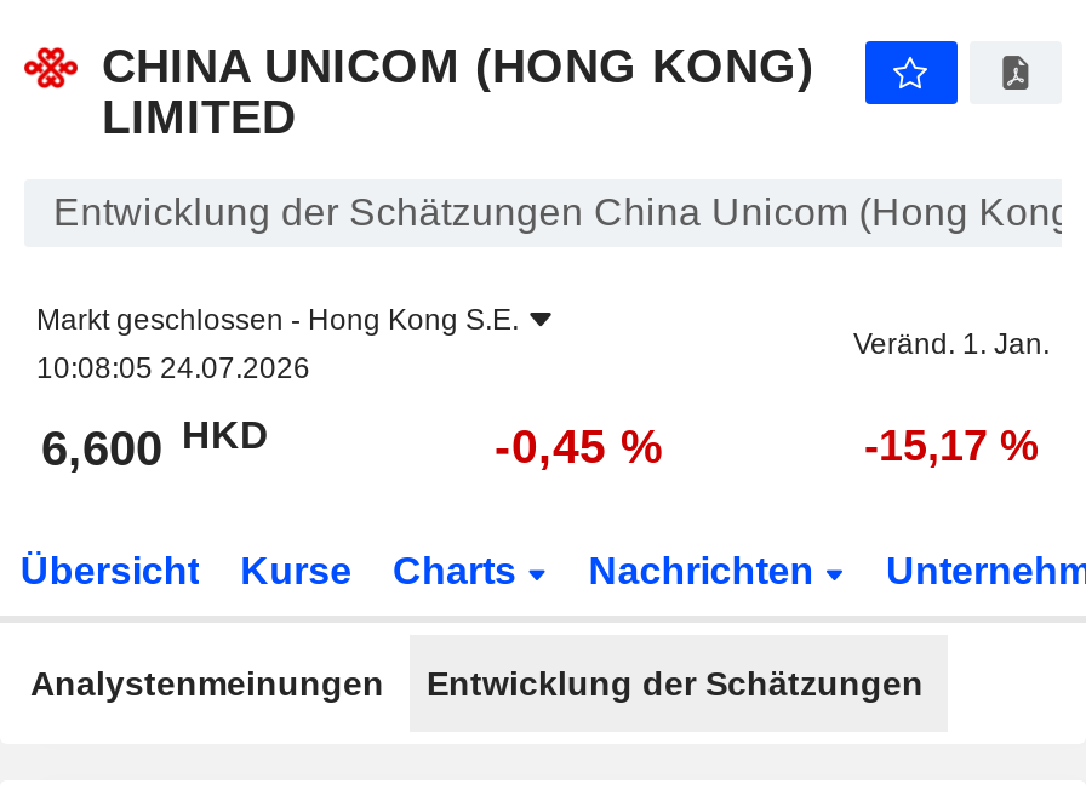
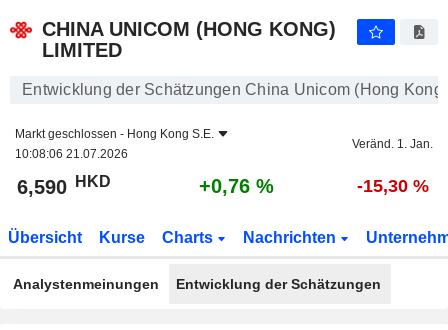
[36,351,310,385] 10:08:05 24.07.2026 -> [15,147,128,161] 10:08:06 21.07.2026
[41,413,269,475] 6,600 HKD -> [17,172,111,198] 6,590 HKD
[495,419,664,473] -0,45 % -> [199,175,274,197] +0,76 %
[864,422,1039,470] -15,17 % -> [356,176,428,196] -15,30 %

